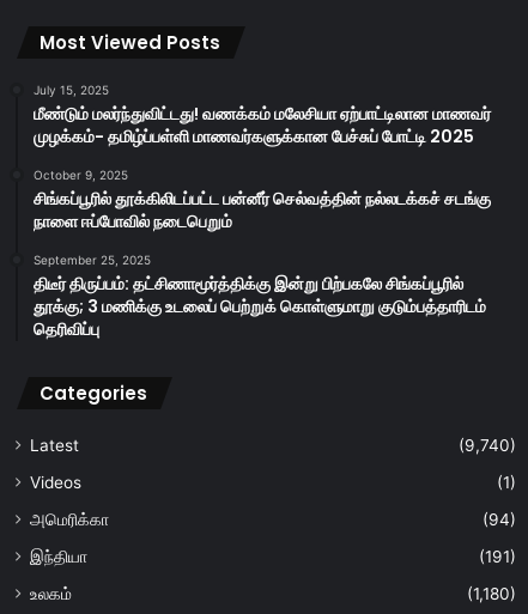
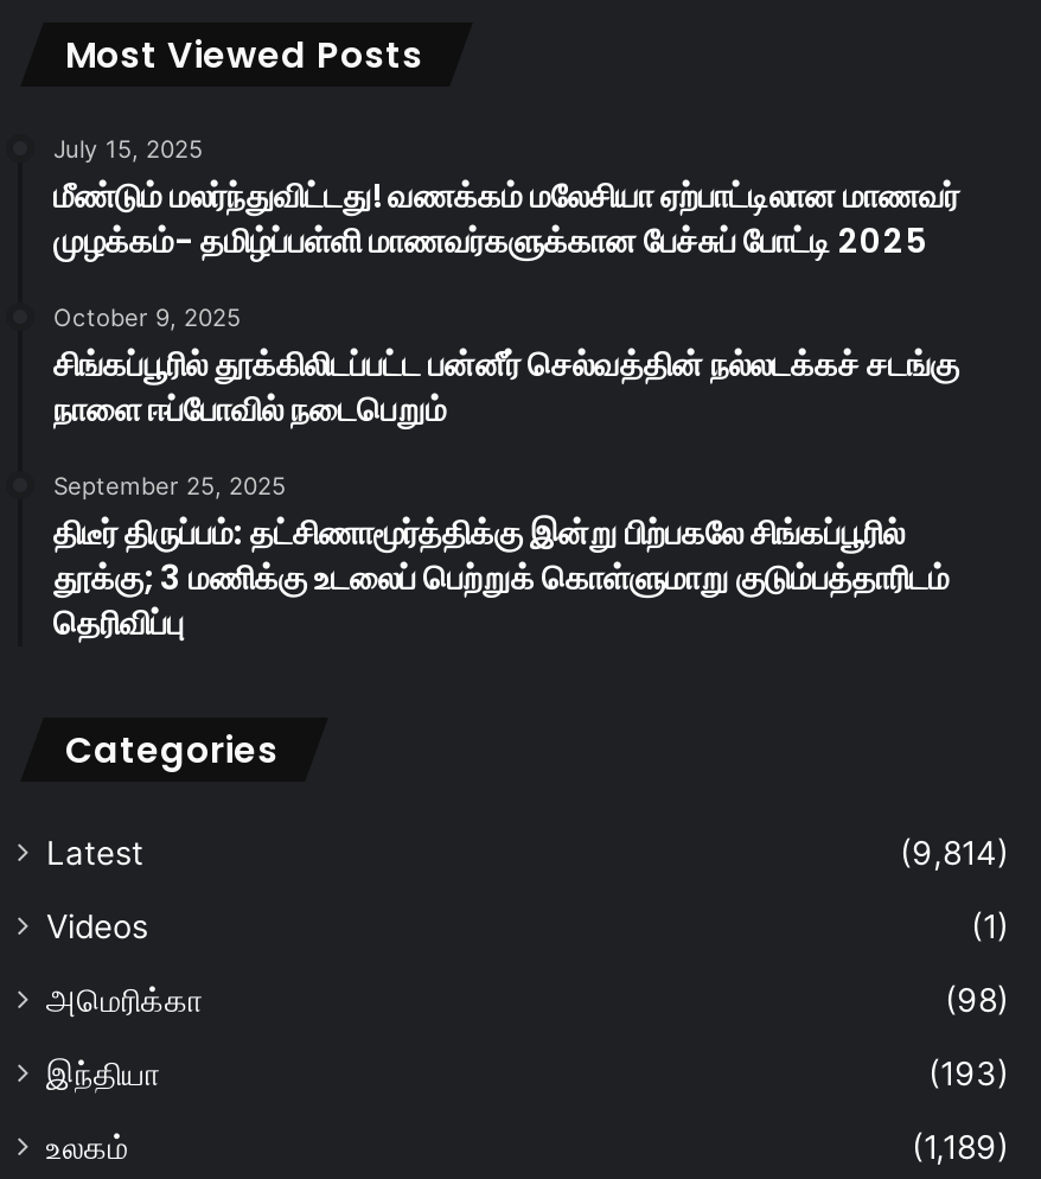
[459,436,516,455] (9,740) -> [900,834,1009,872] (9,814)
[483,510,516,529] (94) -> [945,981,1009,1019] (98)
[479,547,516,566] (191) -> [928,1055,1009,1093] (193)
[467,584,516,603] (1,180) -> [912,1128,1009,1166] (1,189)

